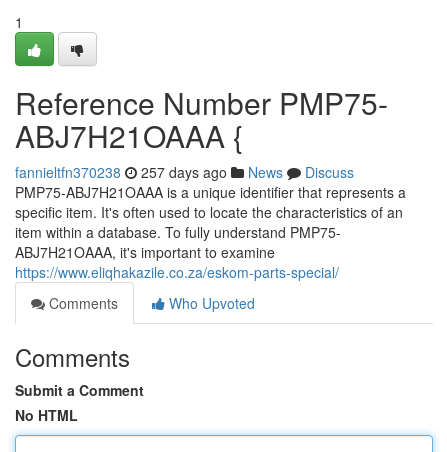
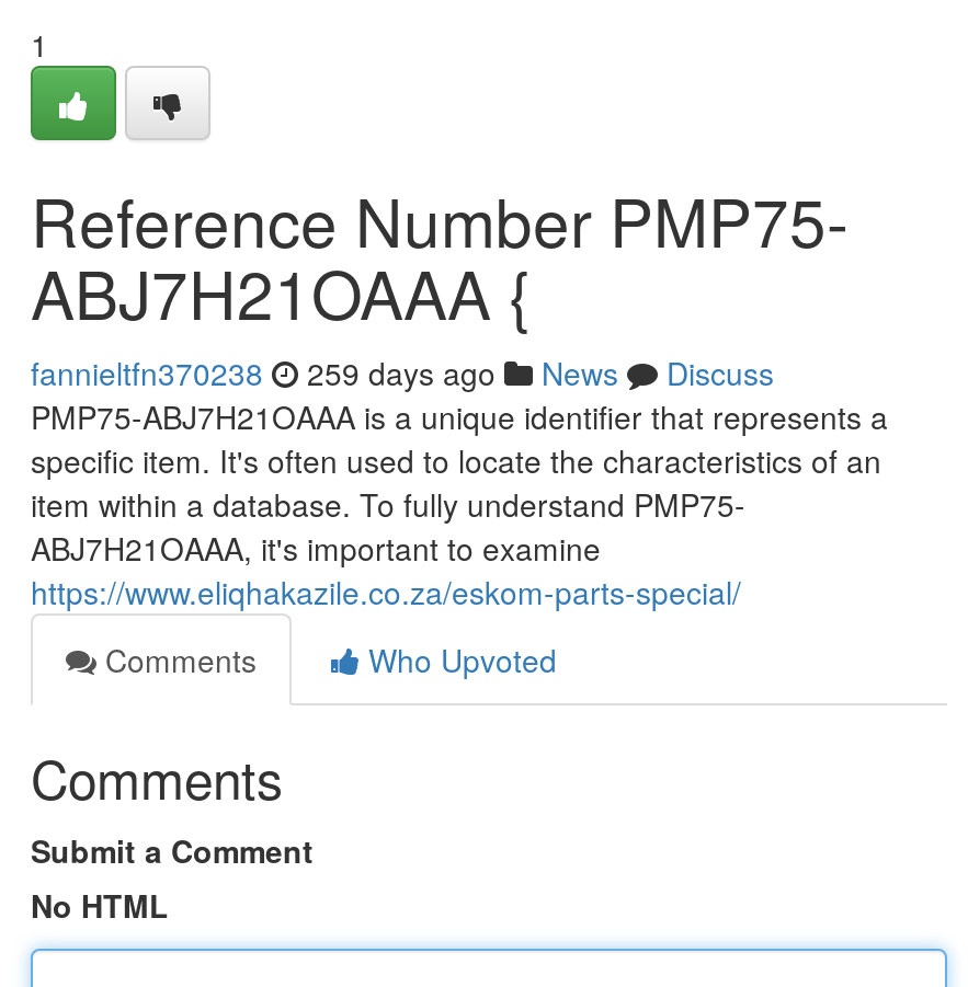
[15,162,354,182] fannieltfn370238 257 days ago News Discuss -> [31,351,774,394] fannieltfn370238 259 days ago News Discuss

